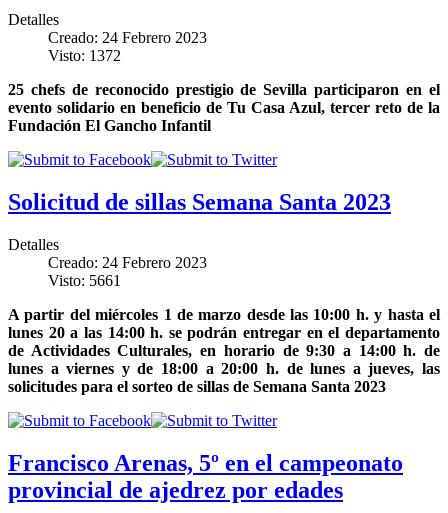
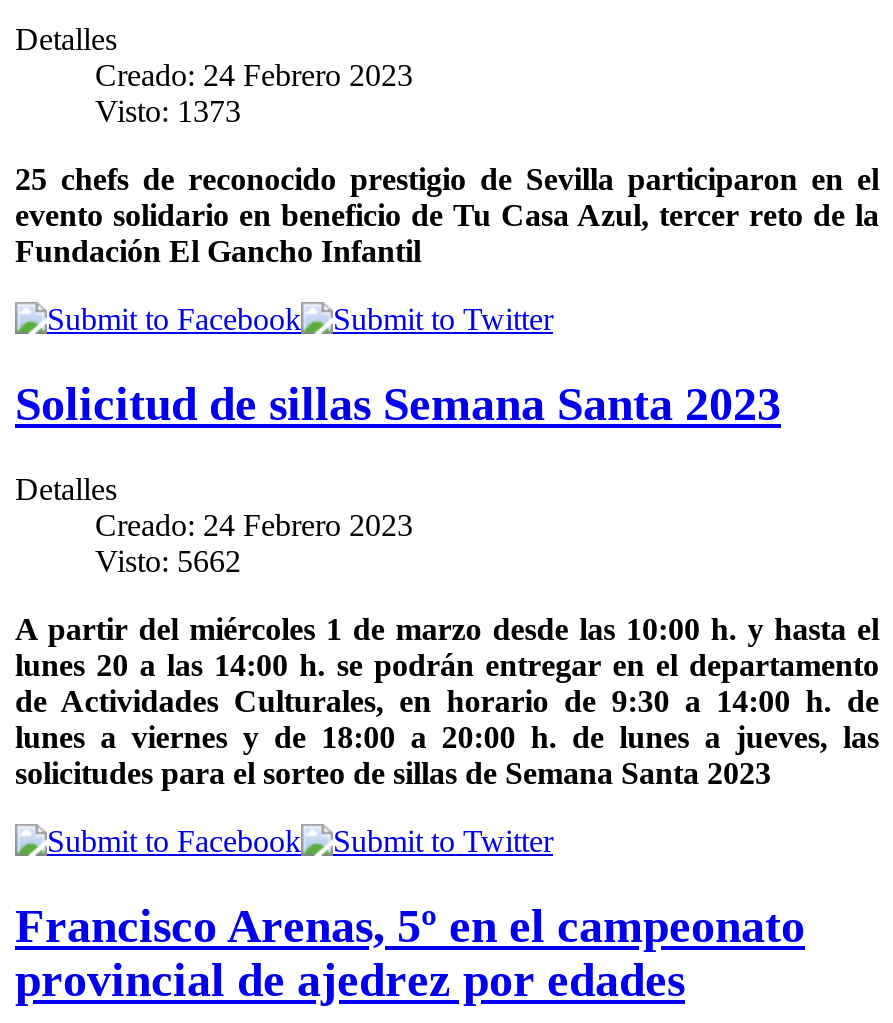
[48,47,121,64] Visto: 1372 -> [95,94,241,128] Visto: 1373
[48,272,121,289] Visto: 5661 -> [95,544,241,578] Visto: 5662

